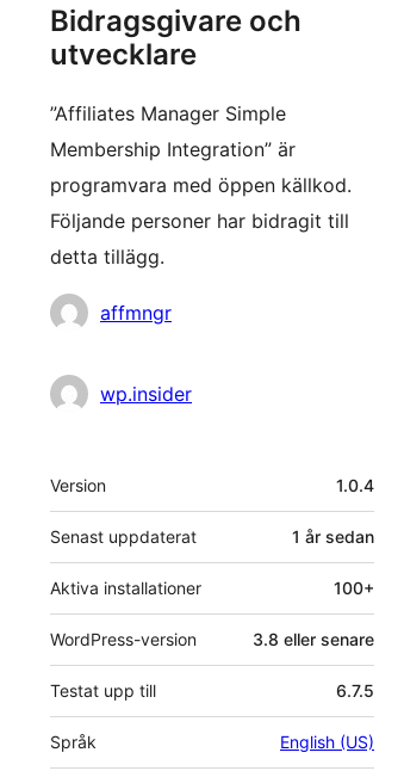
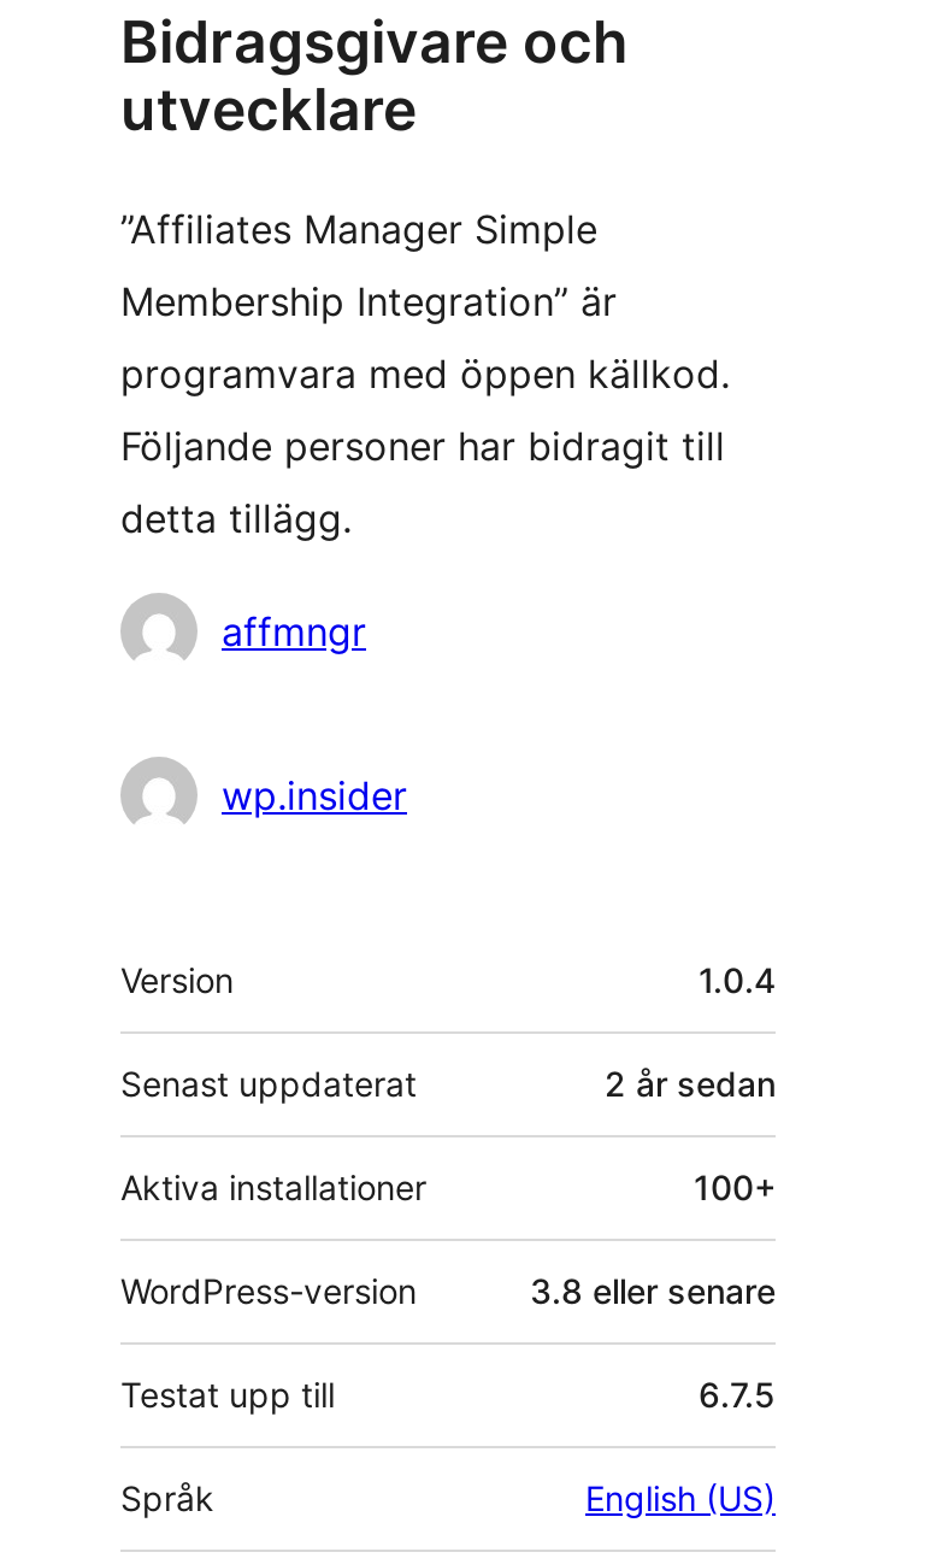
[292,527,374,547] 1 år sedan -> [605,1063,776,1104] 2 år sedan

